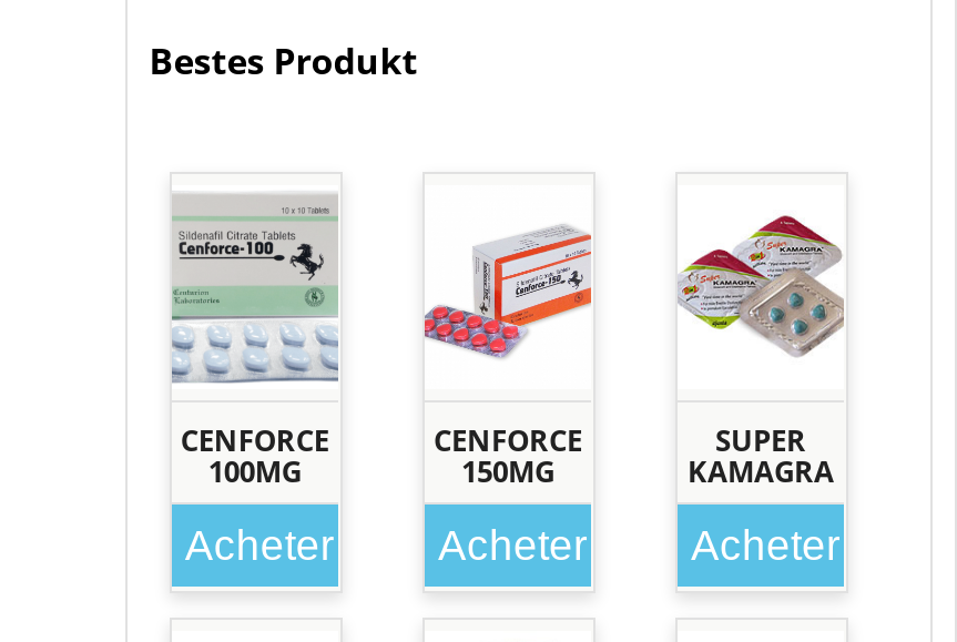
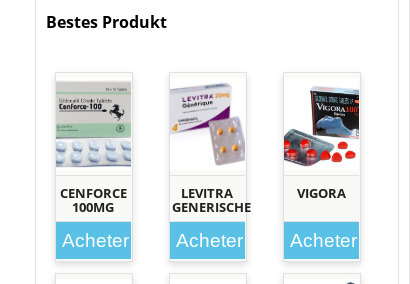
[422,196,593,490] [image] | CENFORCE | 150MG -> [170,83,251,215] [image] | LEVITRA | GENERISCHE
[678,205,844,490] [image] | SUPER | KAMAGRA -> [283,86,360,201] [image] | VIGORA

